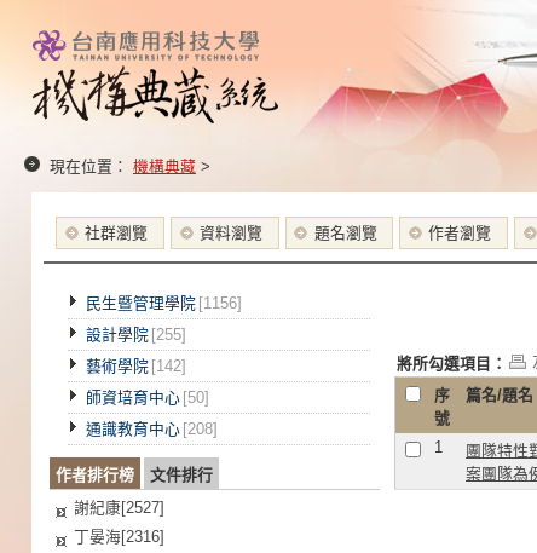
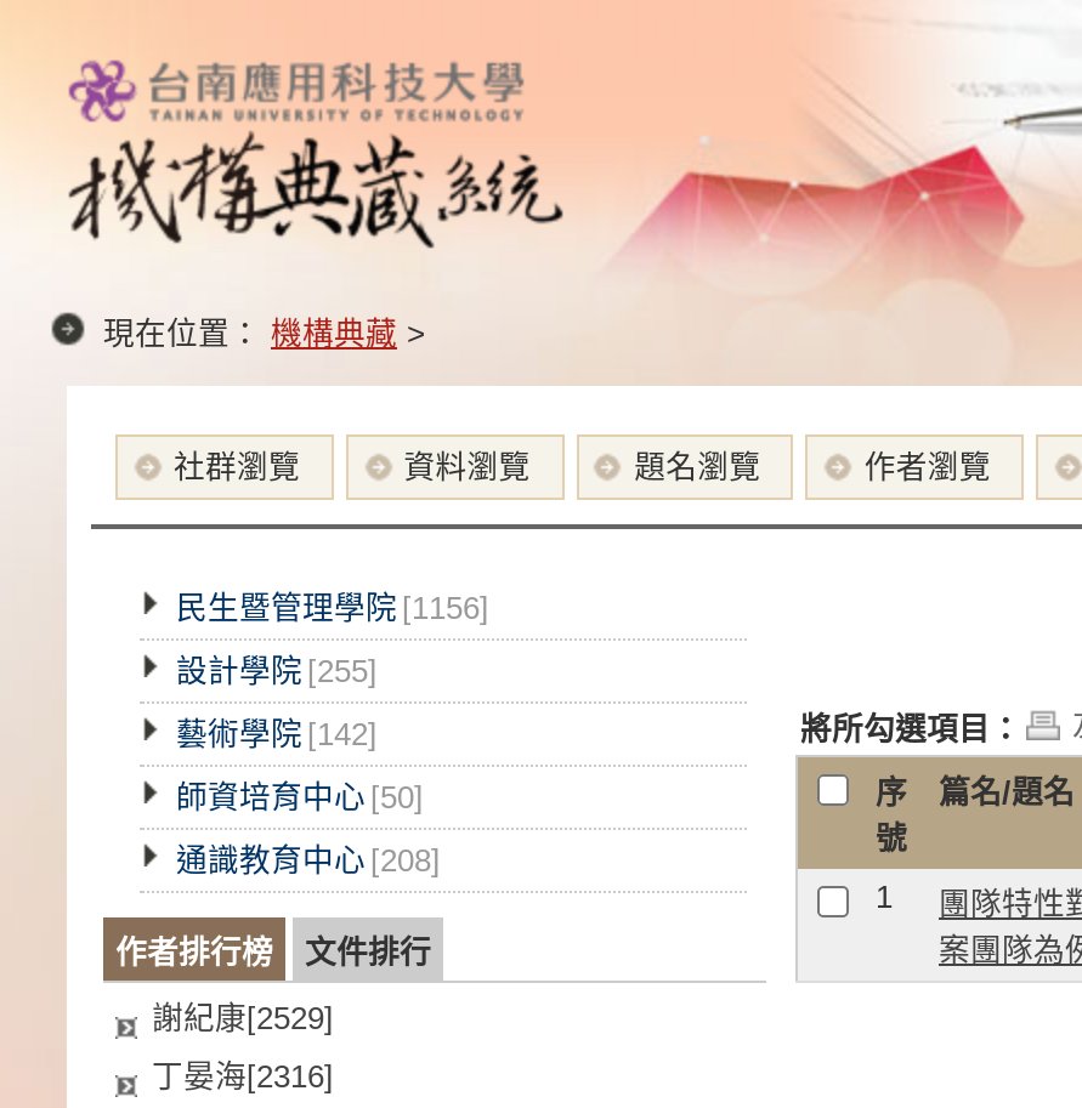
[74,499,164,517] 謝紀康[2527] -> [152,1000,334,1036] 謝紀康[2529]

